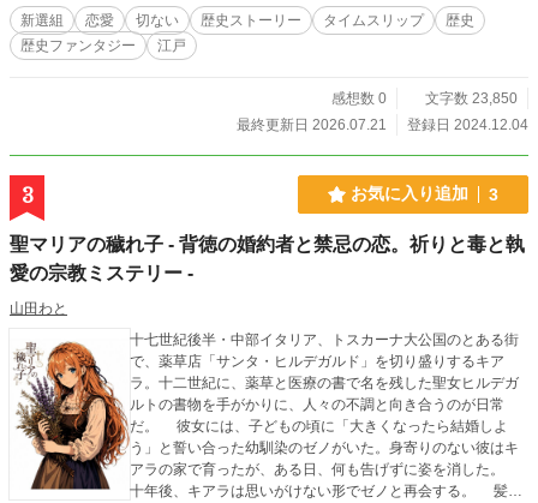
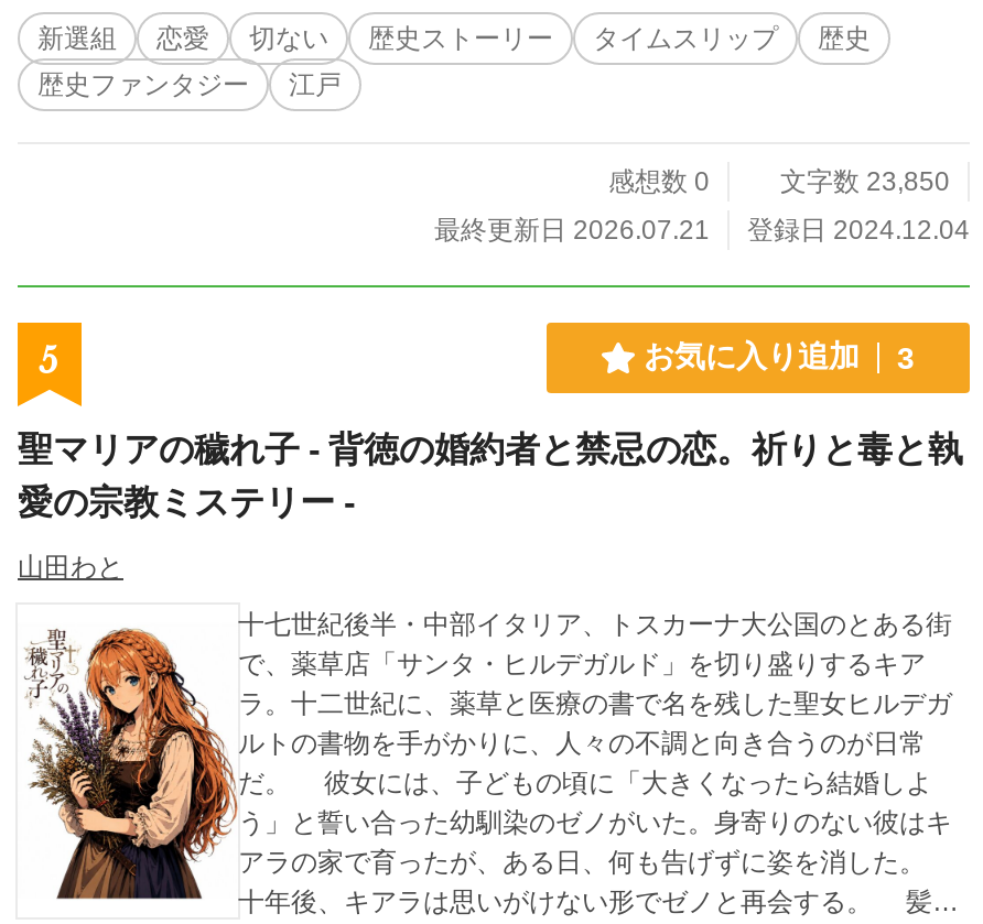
[21,184,33,208] 3 -> [39,338,61,382] 5

